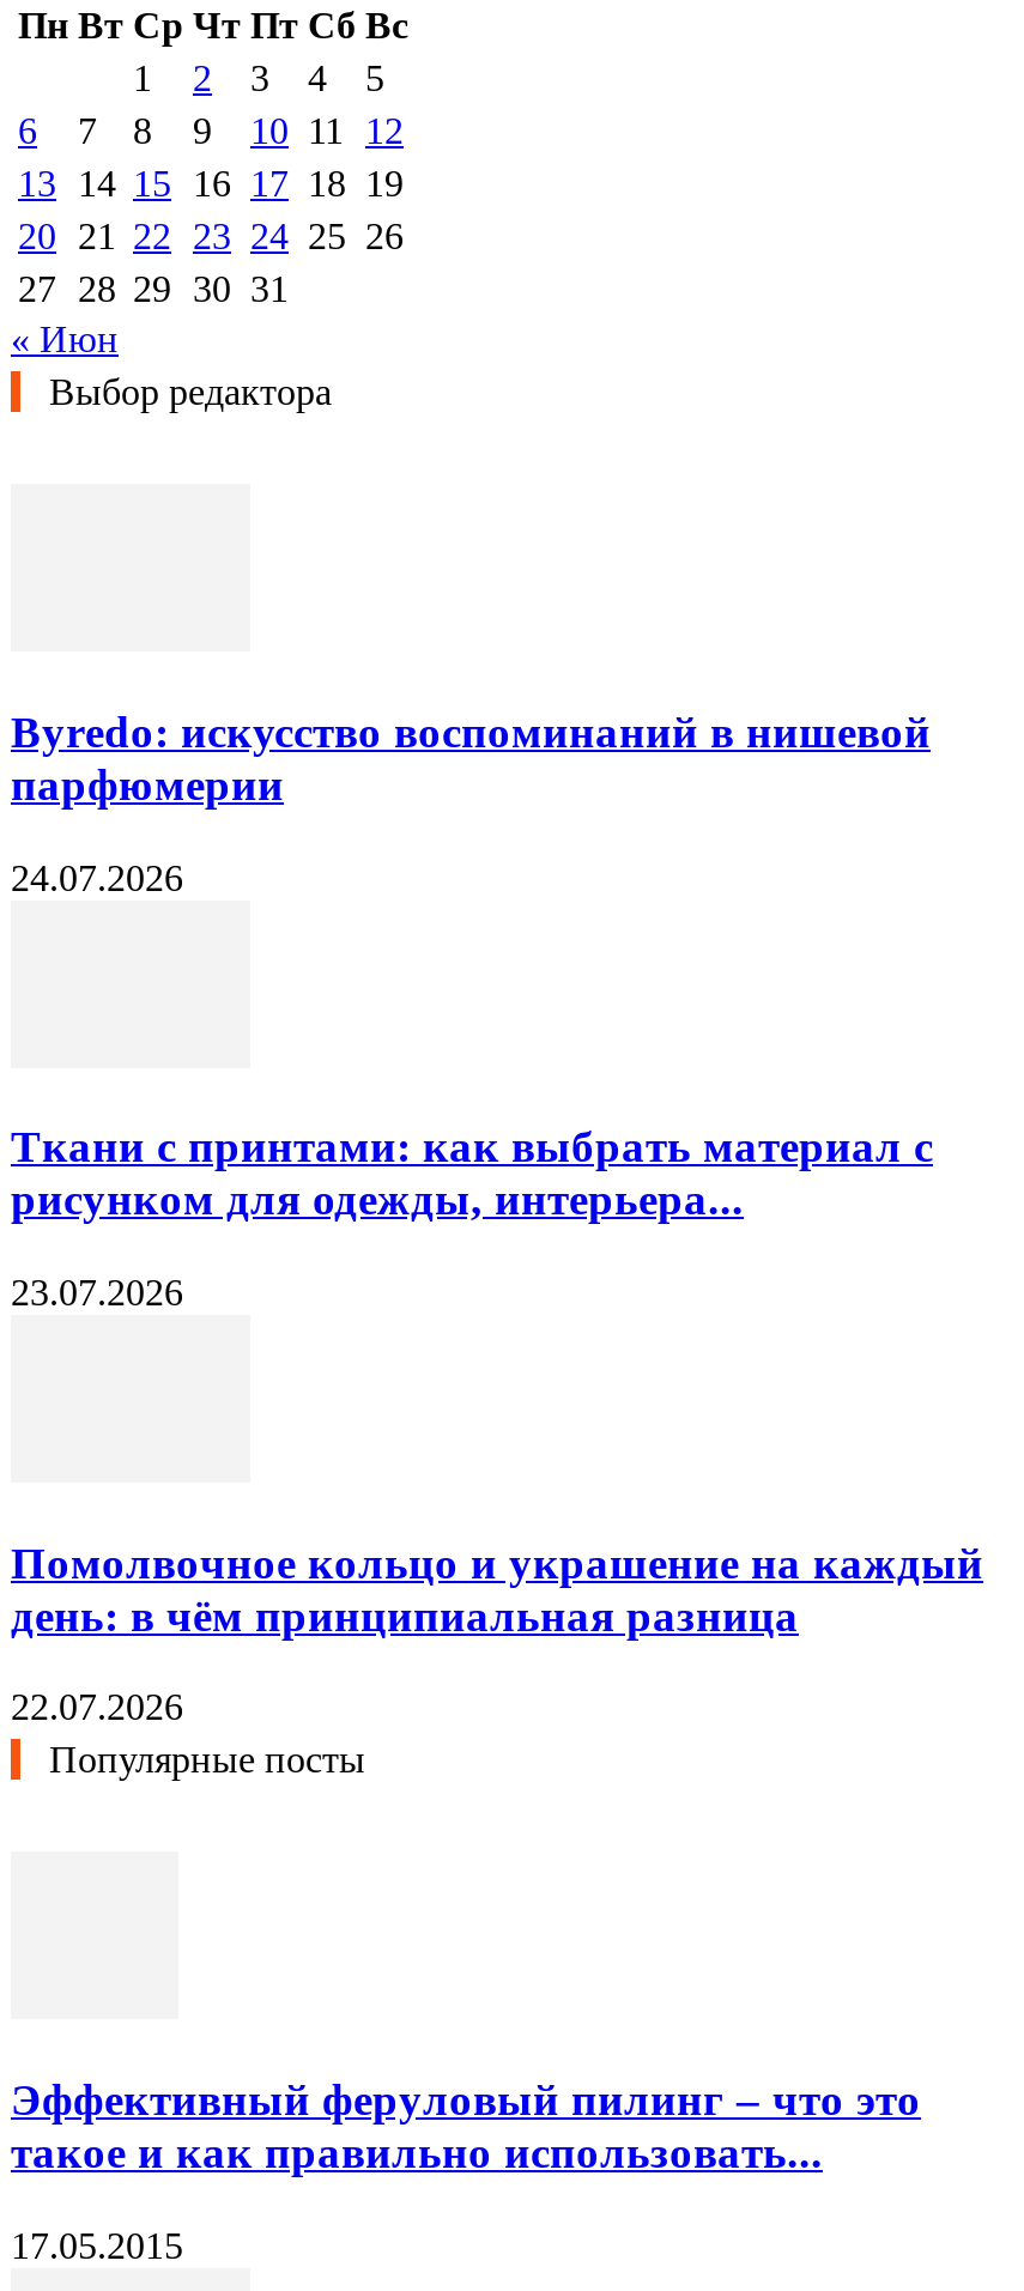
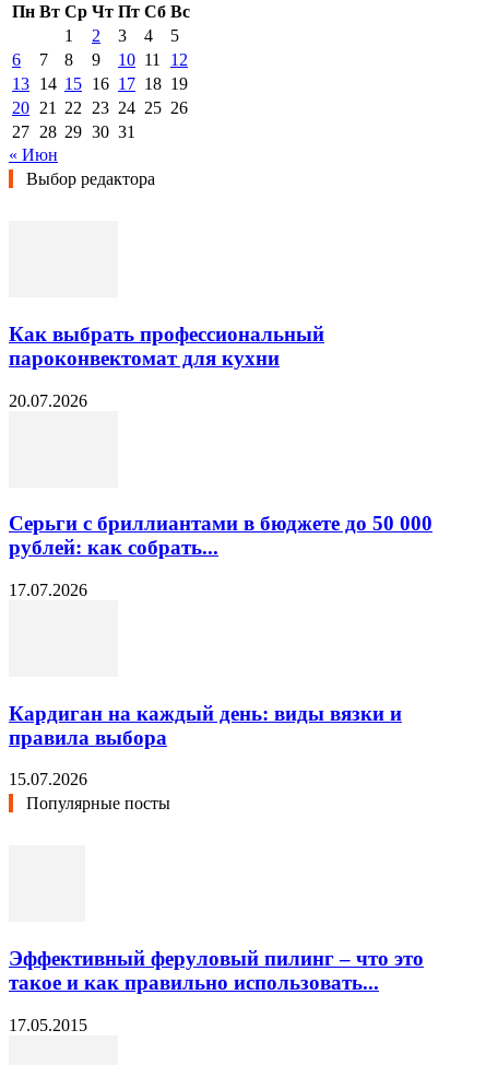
[11,706,931,809] Byredo: искусство воспоминаний в нишевой | парфюмерии -> [9,322,324,369] Как выбрать профессиональный | пароконвектомат для кухни
[11,857,183,897] 24.07.2026 -> [9,391,87,410] 20.07.2026
[11,1122,933,1225] Ткани с принтами: как выбрать материал с | рисунком для одежды, интерьера... -> [9,512,432,559] Серьги с бриллиантами в бюджете до 50 000 | рублей: как собрать...
[11,1272,183,1313] 23.07.2026 -> [9,581,87,599] 17.07.2026
[11,1537,983,1640] Помолвочное кольцо и украшение на каждый | день: в чём принципиальная разница -> [9,702,402,749] Кардиган на каждый день: виды вязки и | правила выбора
[11,1687,183,1728] 22.07.2026 -> [9,770,87,789] 15.07.2026

